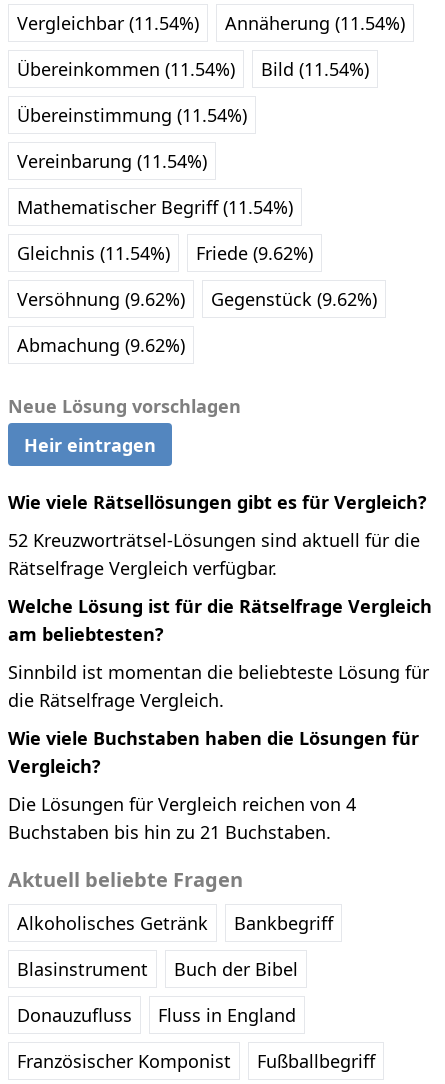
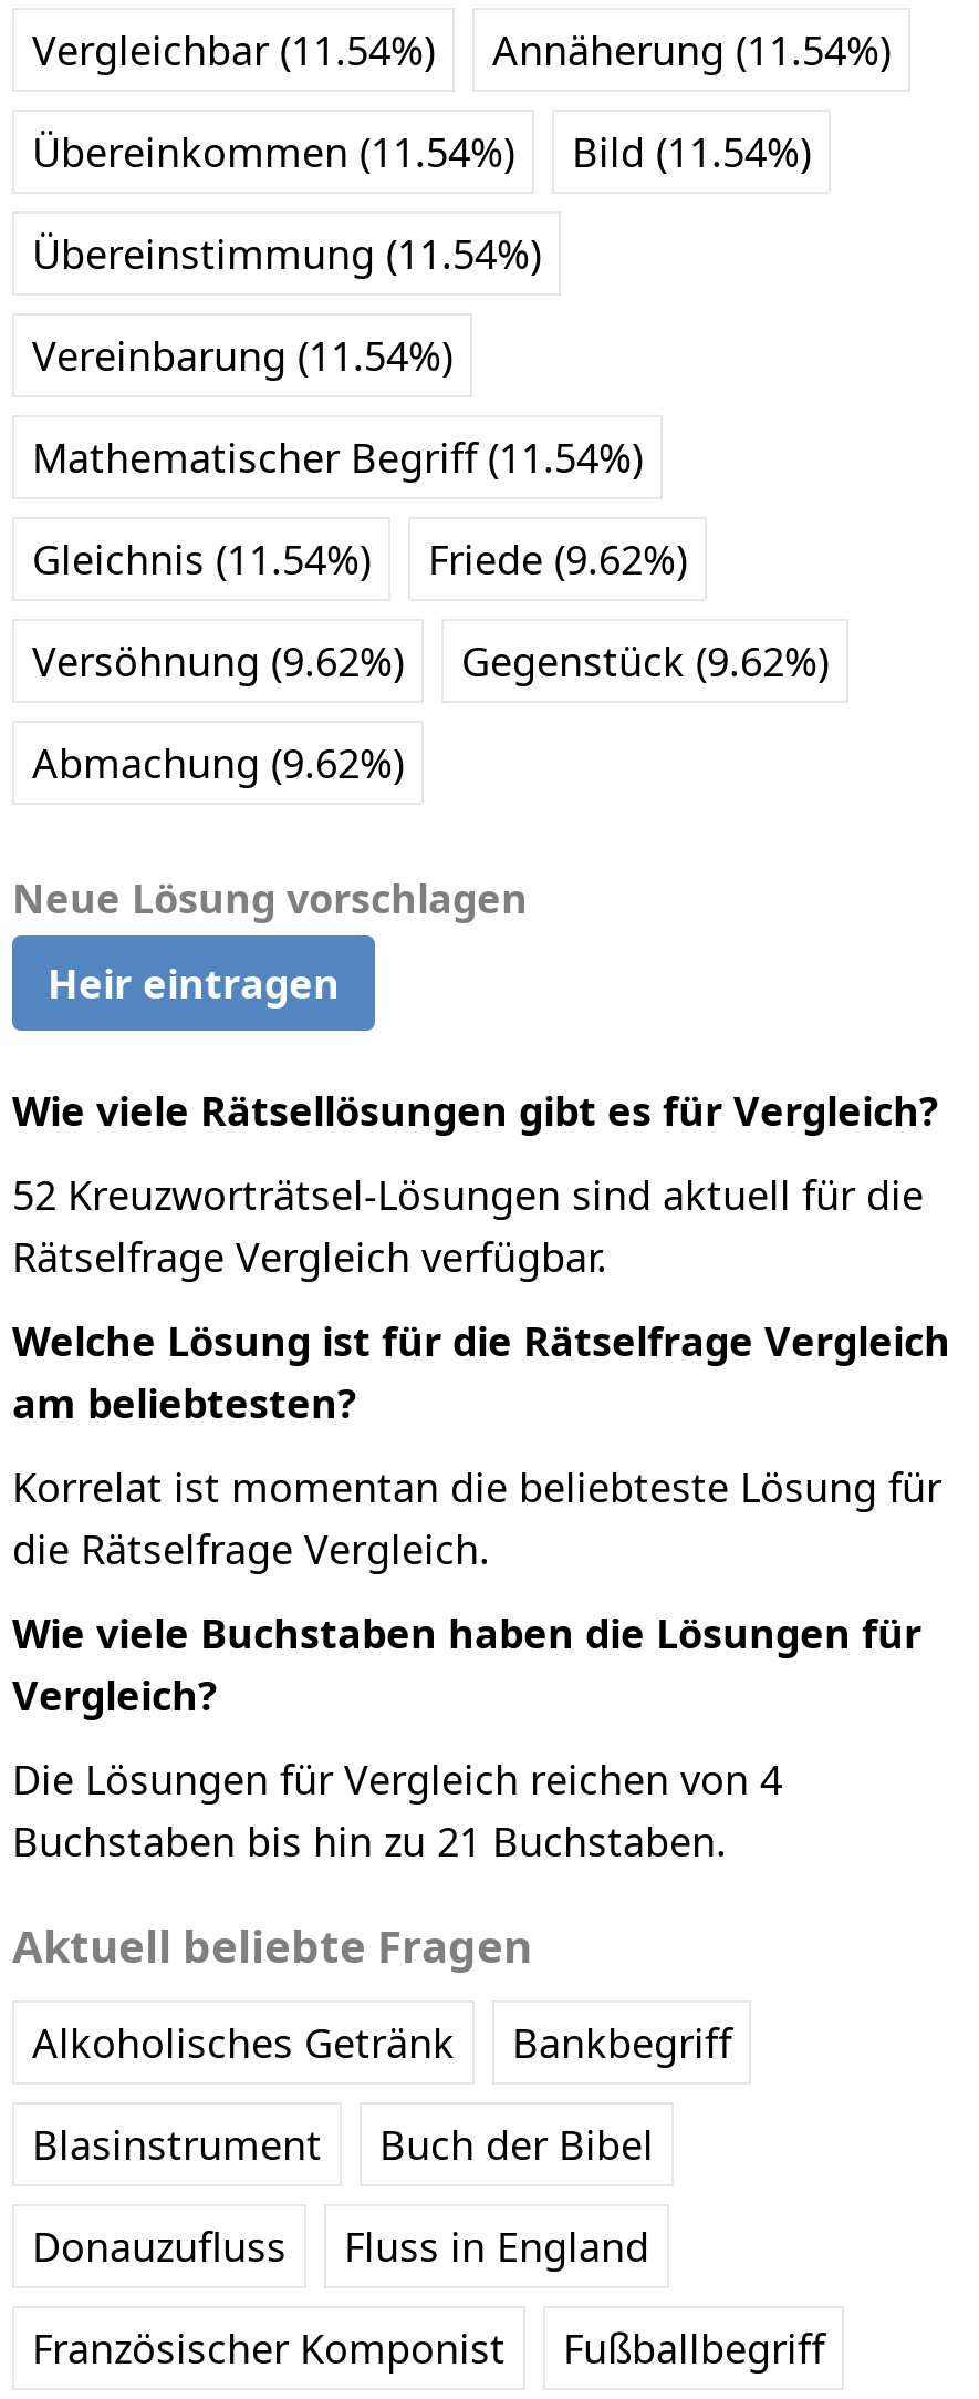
[8,660,429,684] Sinnbild ist momentan die beliebteste Lösung für -> [12,1461,941,1514] Korrelat ist momentan die beliebteste Lösung für

